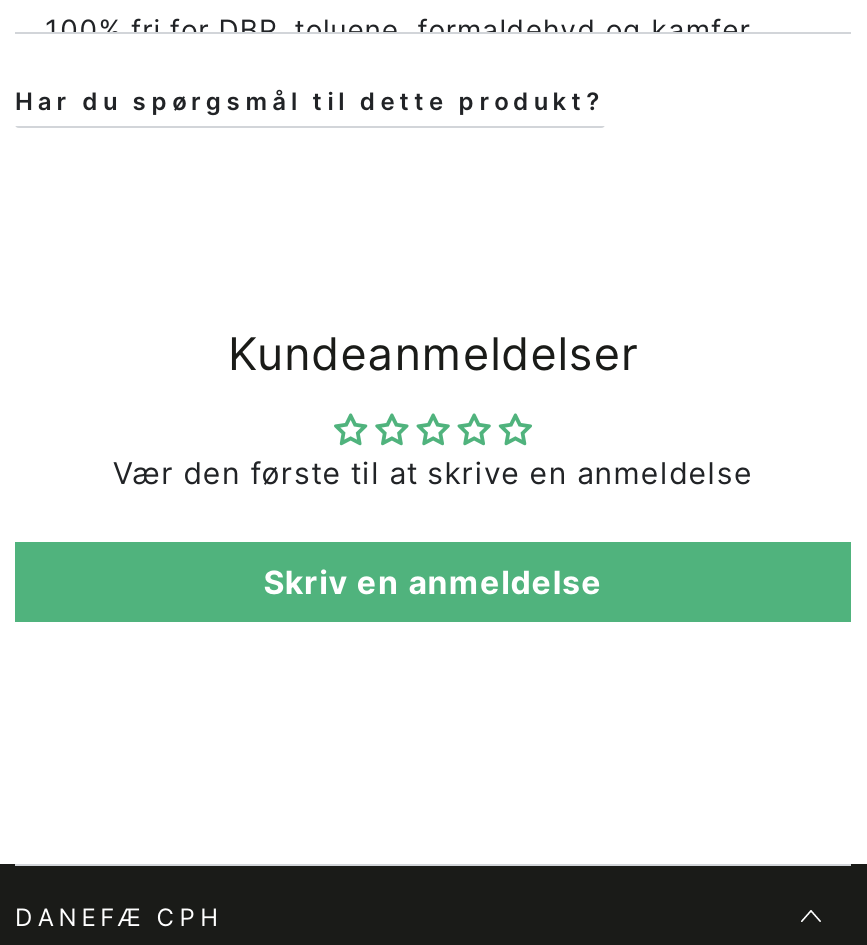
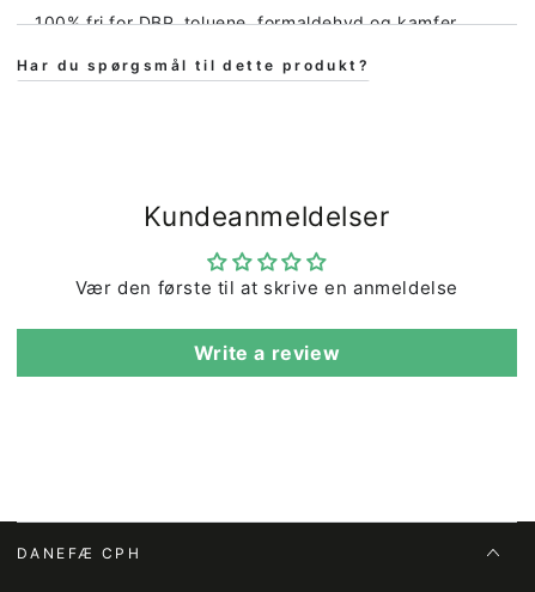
[264,562,602,602] Skriv en anmeldelse -> [194,341,340,365] Write a review

